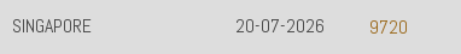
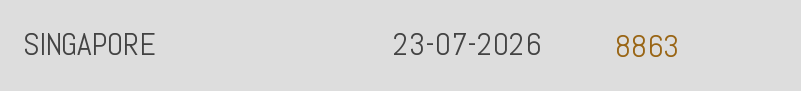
[235,15,325,39] 20-07-2026 -> [393,26,541,66] 23-07-2026
[369,15,408,39] 9720 -> [615,27,679,67] 8863

